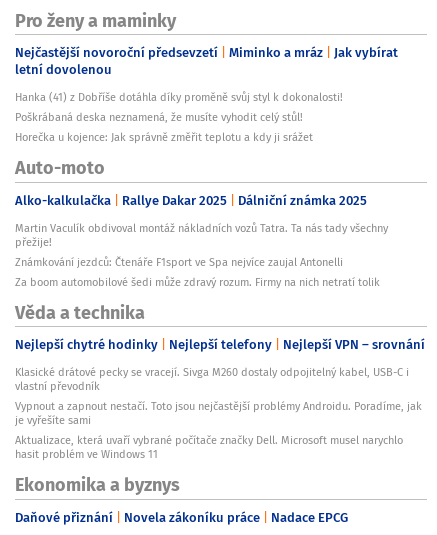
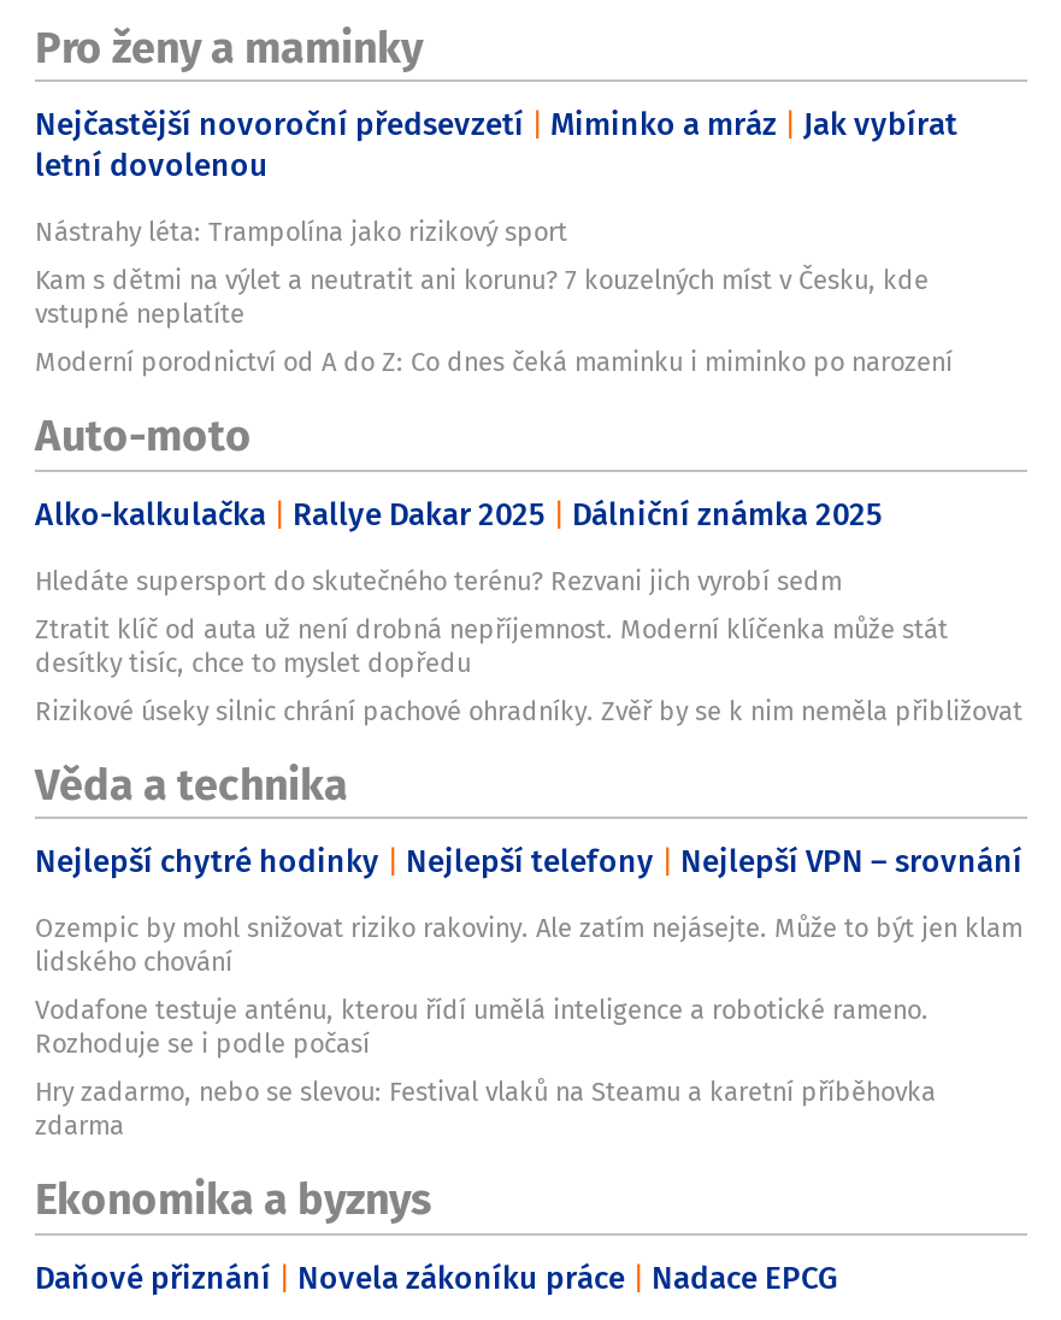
[15,89,343,145] Hanka (41) z Dobříše dotáhla díky proměně svůj styl k dokonalosti! | Poškrábaná deska neznamená, že musíte vyhodit celý stůl! | Horečka u kojence: Jak správně změřit teplotu a kdy ji srážet -> [35,213,953,382] Nástrahy léta: Trampolína jako rizikový sport | Kam s dětmi na výlet a neutratit ani korunu? 7 kouzelných míst v Česku, kde | vstupné neplatíte | Moderní porodnictví od A do Z: Co dnes čeká maminku i miminko po narození
[15,220,388,290] Martin Vaculík obdivoval montáž nákladních vozů Tatra. Ta nás tady všechny | přežije! | Známkování jezdců: Čtenáře F1sport ve Spa nejvíce zaujal Antonelli | Za boom automobilové šedi může zdravý rozum. Firmy na nich netratí tolik -> [35,561,1022,730] Hledáte supersport do skutečného terénu? Rezvani jich vyrobí sedm | Ztratit klíč od auta už není drobná nepříjemnost. Moderní klíčenka může stát | desítky tisíc, chce to myslet dopředu | Rizikové úseky silnic chrání pachové ohradníky. Zvěř by se k nim neměla přibližovat
[15,364,422,462] Klasické drátové pecky se vracejí. Sivga M260 dostaly odpojitelný kabel, USB-C i | vlastní převodník | Vypnout a zapnout nestačí. Toto jsou nejčastější problémy Androidu. Poradíme, jak | je vyřešíte sami | Aktualizace, která uvaří vybrané počítače značky Dell. Microsoft musel narychlo | hasit problém ve Windows 11 -> [35,909,1022,1145] Ozempic by mohl snižovat riziko rakoviny. Ale zatím nejásejte. Může to být jen klam | lidského chování | Vodafone testuje anténu, kterou řídí umělá inteligence a robotické rameno. | Rozhoduje se i podle počasí | Hry zadarmo, nebo se slevou: Festival vlaků na Steamu a karetní příběhovka | zdarma

